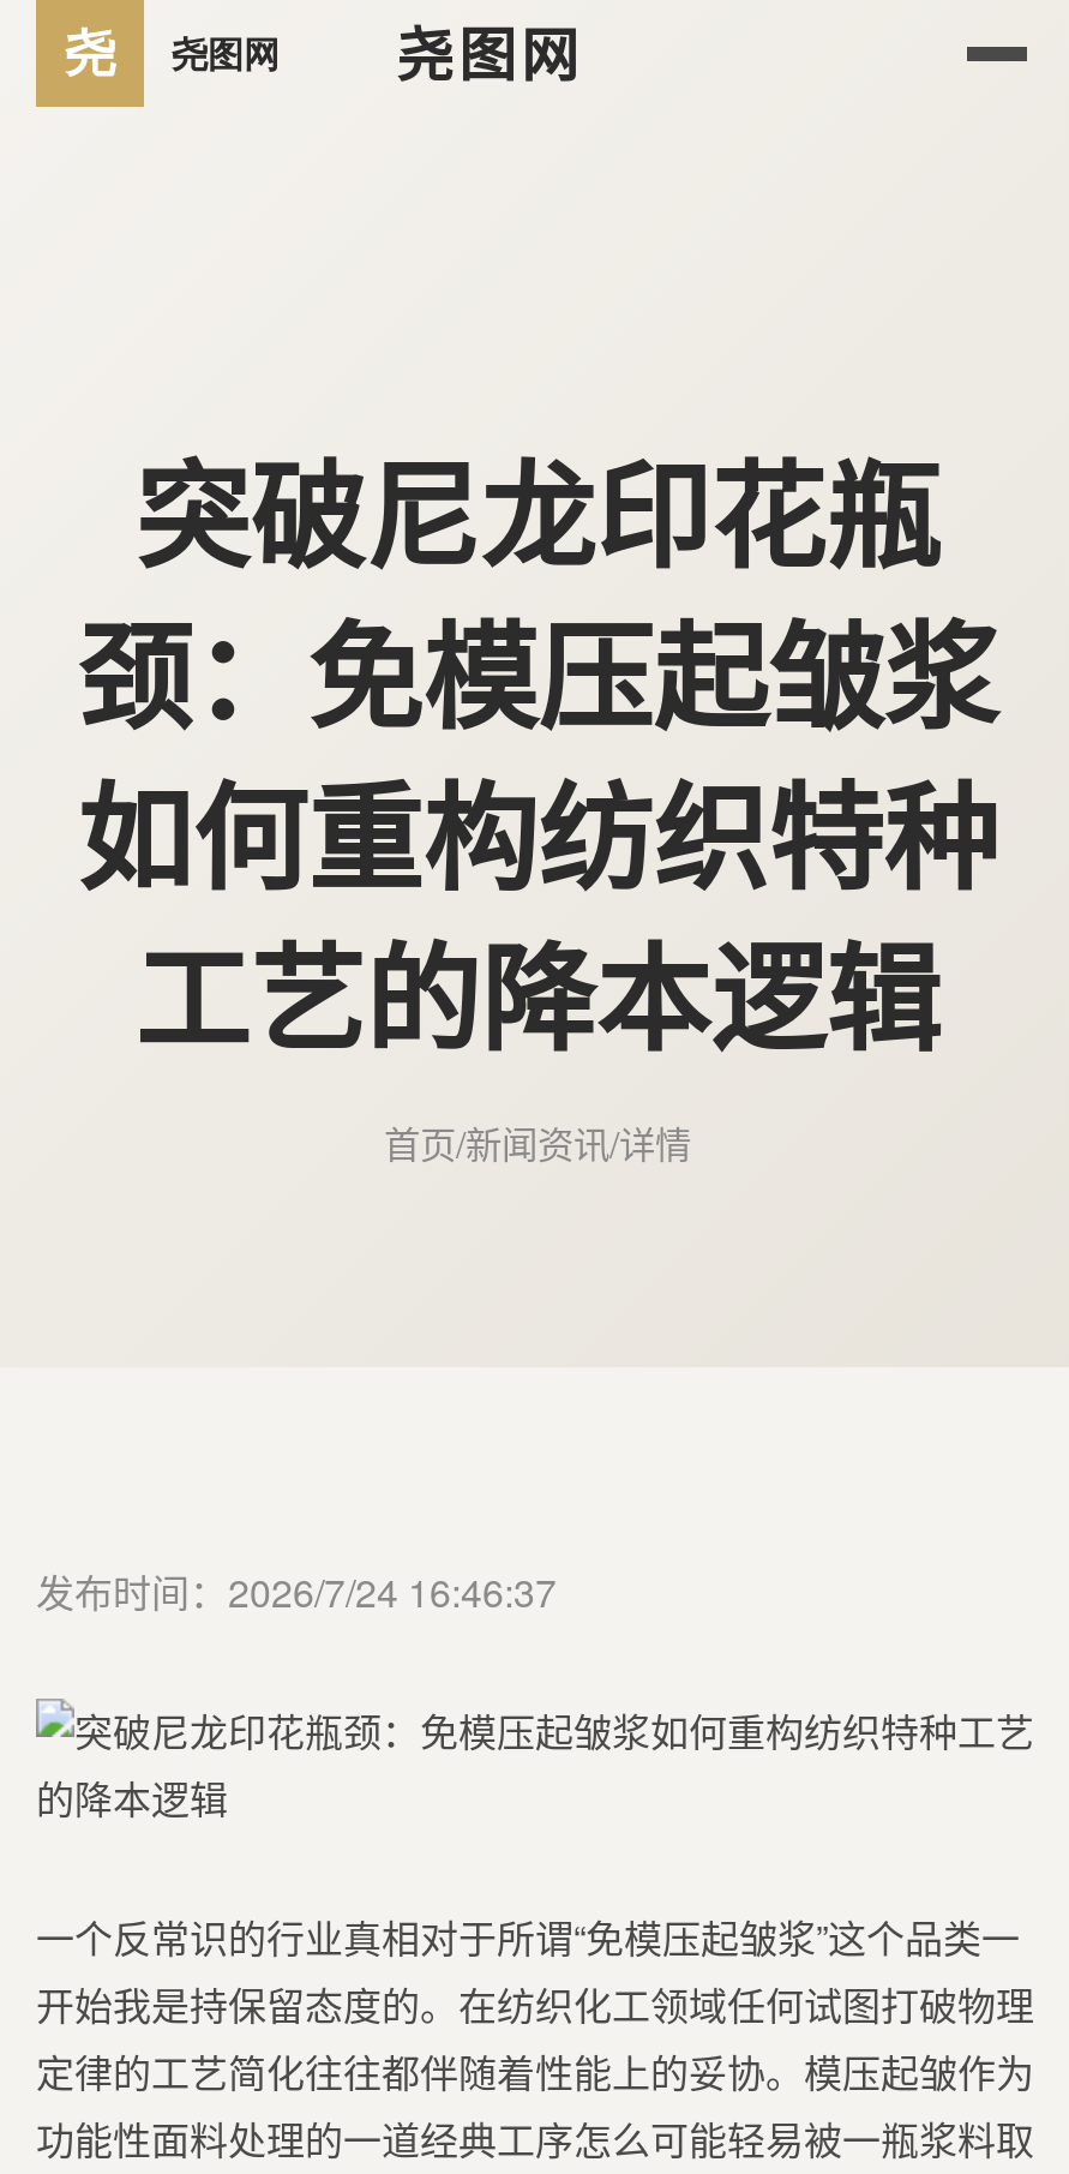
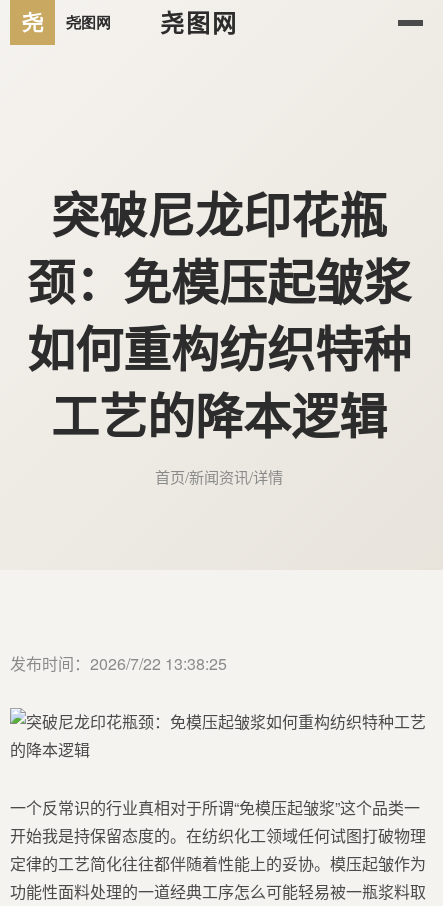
[36,1564,557,1619] 发布时间：2026/7/24 16:46:37 -> [10,652,227,675] 发布时间：2026/7/22 13:38:25

